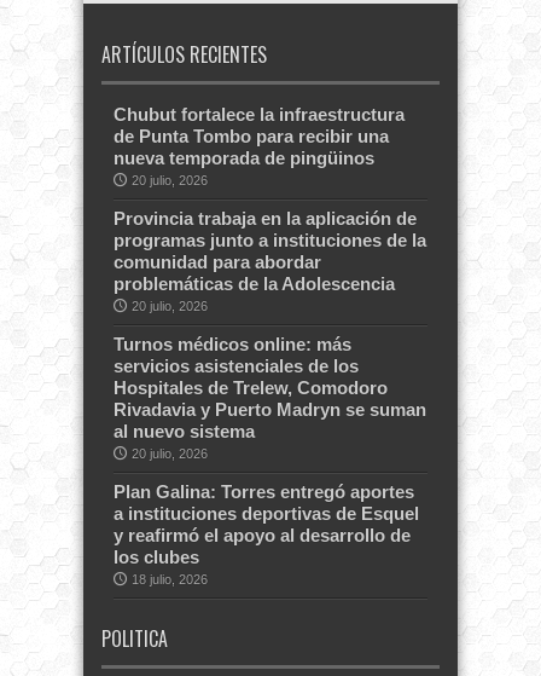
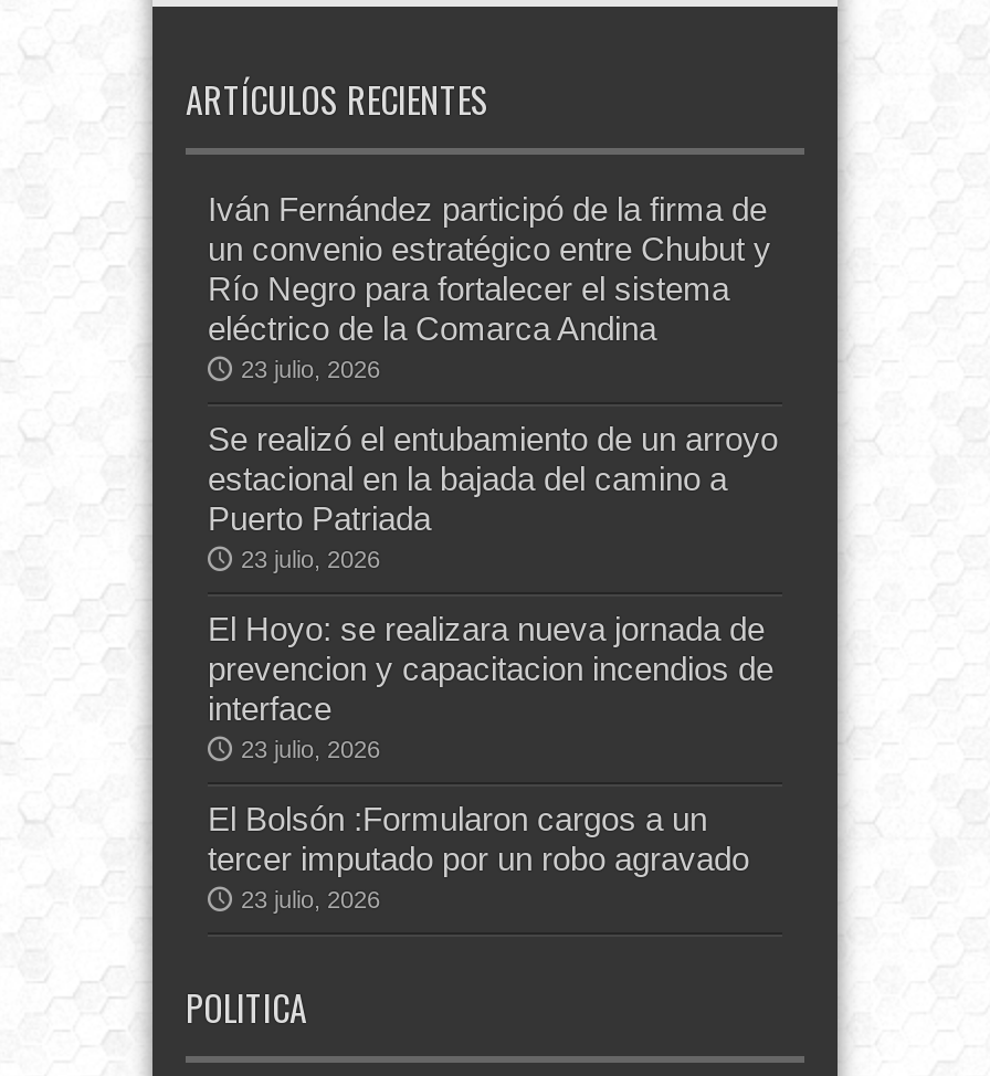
[114,104,405,187] Chubut fortalece la infraestructura | de Punta Tombo para recibir una | nueva temporada de pingüinos | 20 julio, 2026 -> [208,190,771,382] Iván Fernández participó de la firma de | un convenio estratégico entre Chubut y | Río Negro para fortalecer el sistema | eléctrico de la Comarca Andina | 23 julio, 2026
[114,208,426,313] Provincia trabaja en la aplicación de | programas junto a instituciones de la | comunidad para abordar | problemáticas de la Adolescencia | 20 julio, 2026 -> [208,420,778,572] Se realizó el entubamiento de un arroyo | estacional en la bajada del camino a | Puerto Patriada | 23 julio, 2026
[114,334,426,461] Turnos médicos online: más | servicios asistenciales de los | Hospitales de Trelew, Comodoro | Rivadavia y Puerto Madryn se suman | al nuevo sistema | 20 julio, 2026 -> [208,610,773,762] El Hoyo: se realizara nueva jornada de | prevencion y capacitacion incendios de | interface | 23 julio, 2026
[114,481,419,586] Plan Galina: Torres entregó aportes | a instituciones deportivas de Esquel | y reafirmó el apoyo al desarrollo de | los clubes | 18 julio, 2026 -> [208,800,749,912] El Bolsón :Formularon cargos a un | tercer imputado por un robo agravado | 23 julio, 2026

